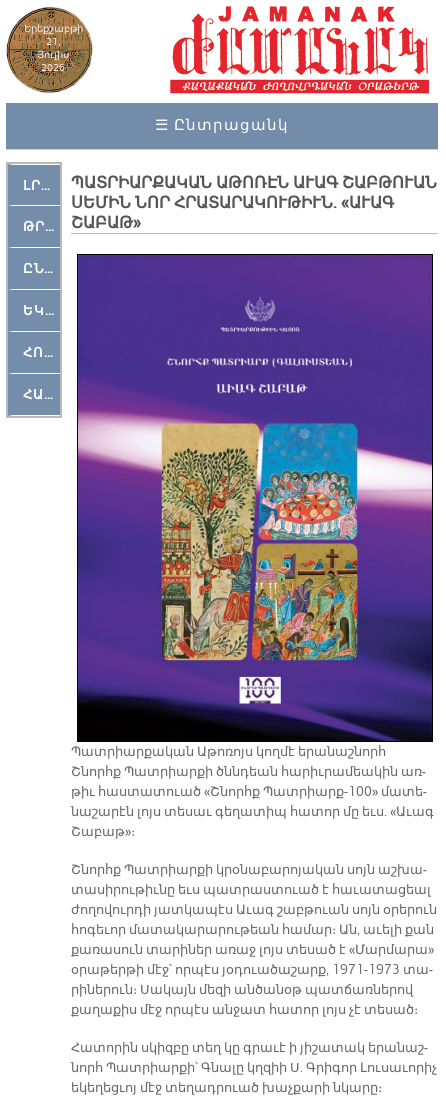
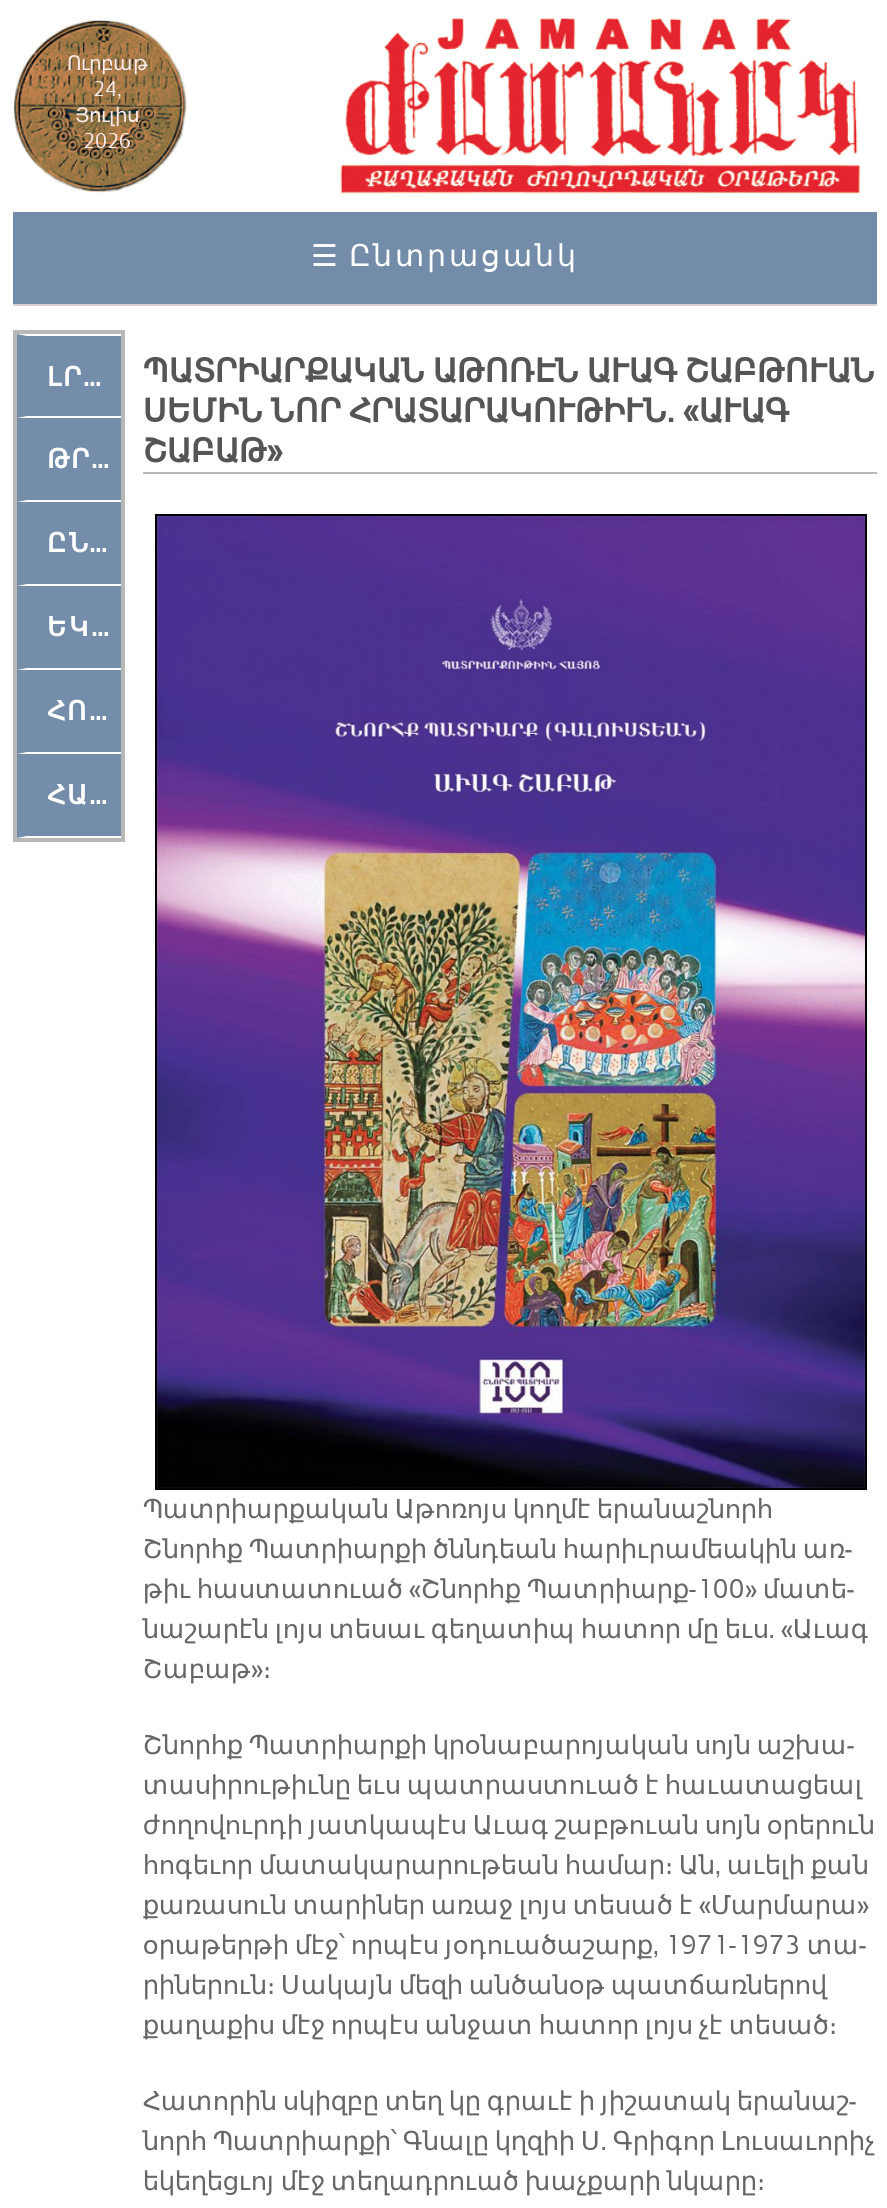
[23,22,82,48] Երեքշաբթի | 21, -> [67,50,147,102] Ուրբաթ | 24,

